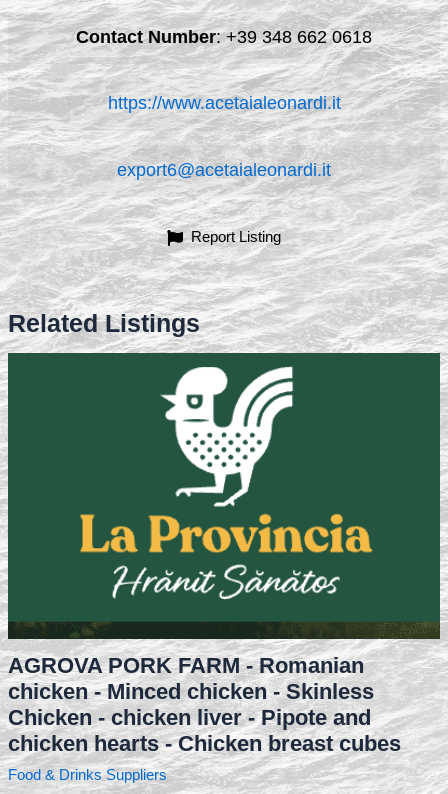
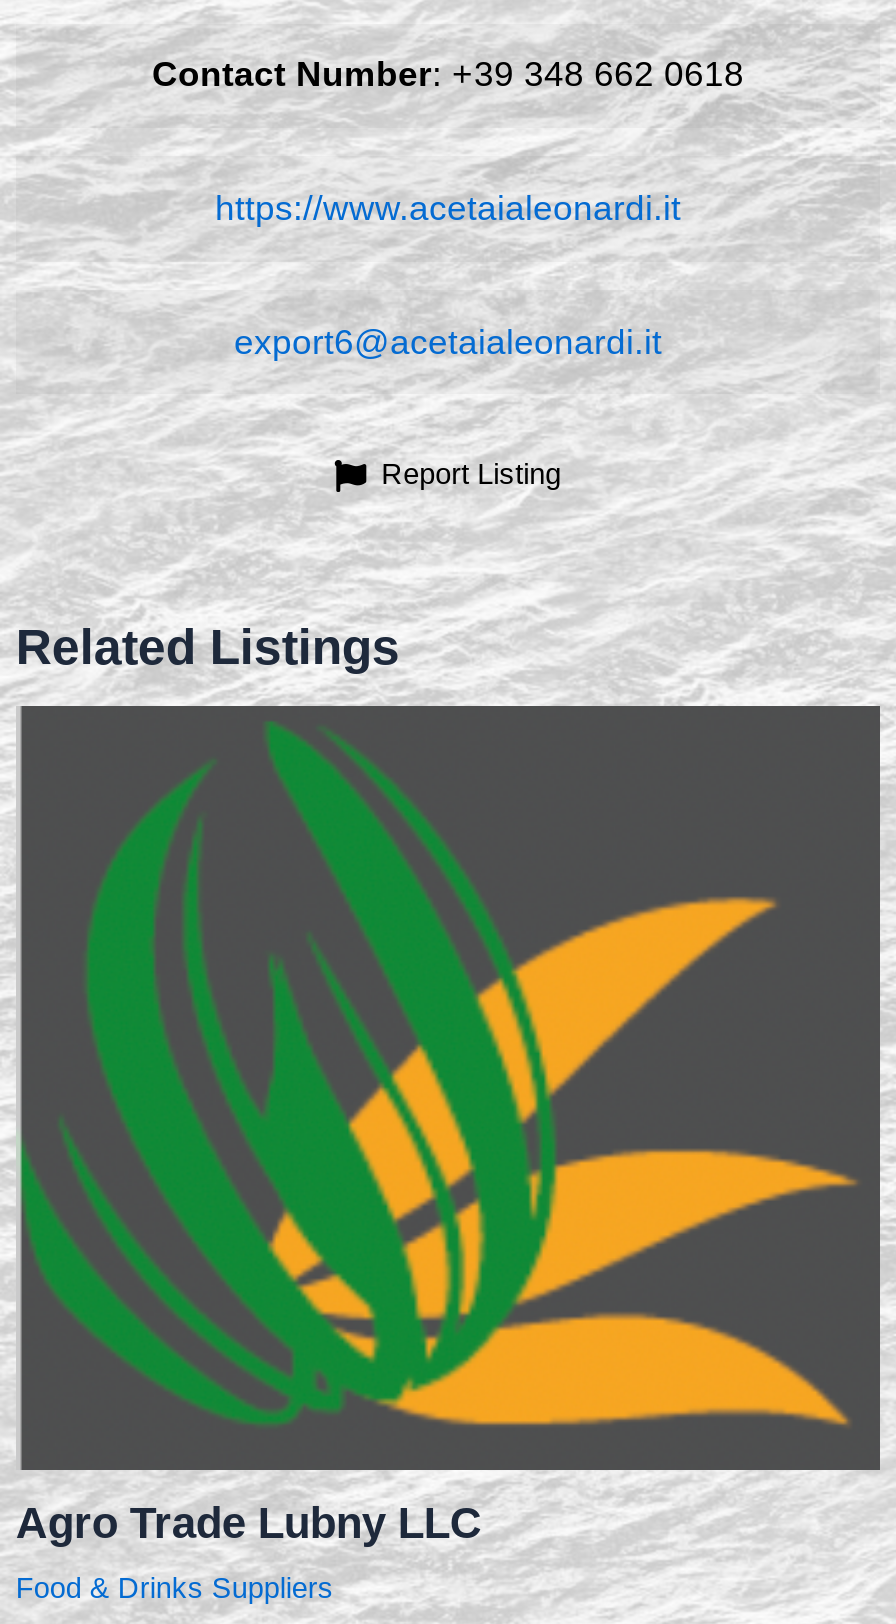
[7,353,440,756] [image] | AGROVA PORK FARM - Romanian | chicken - Minced chicken - Skinless | Chicken - chicken liver - Pipote and | chicken hearts - Chicken breast cubes -> [16,706,882,1549] [image] | Agro Trade Lubny LLC

